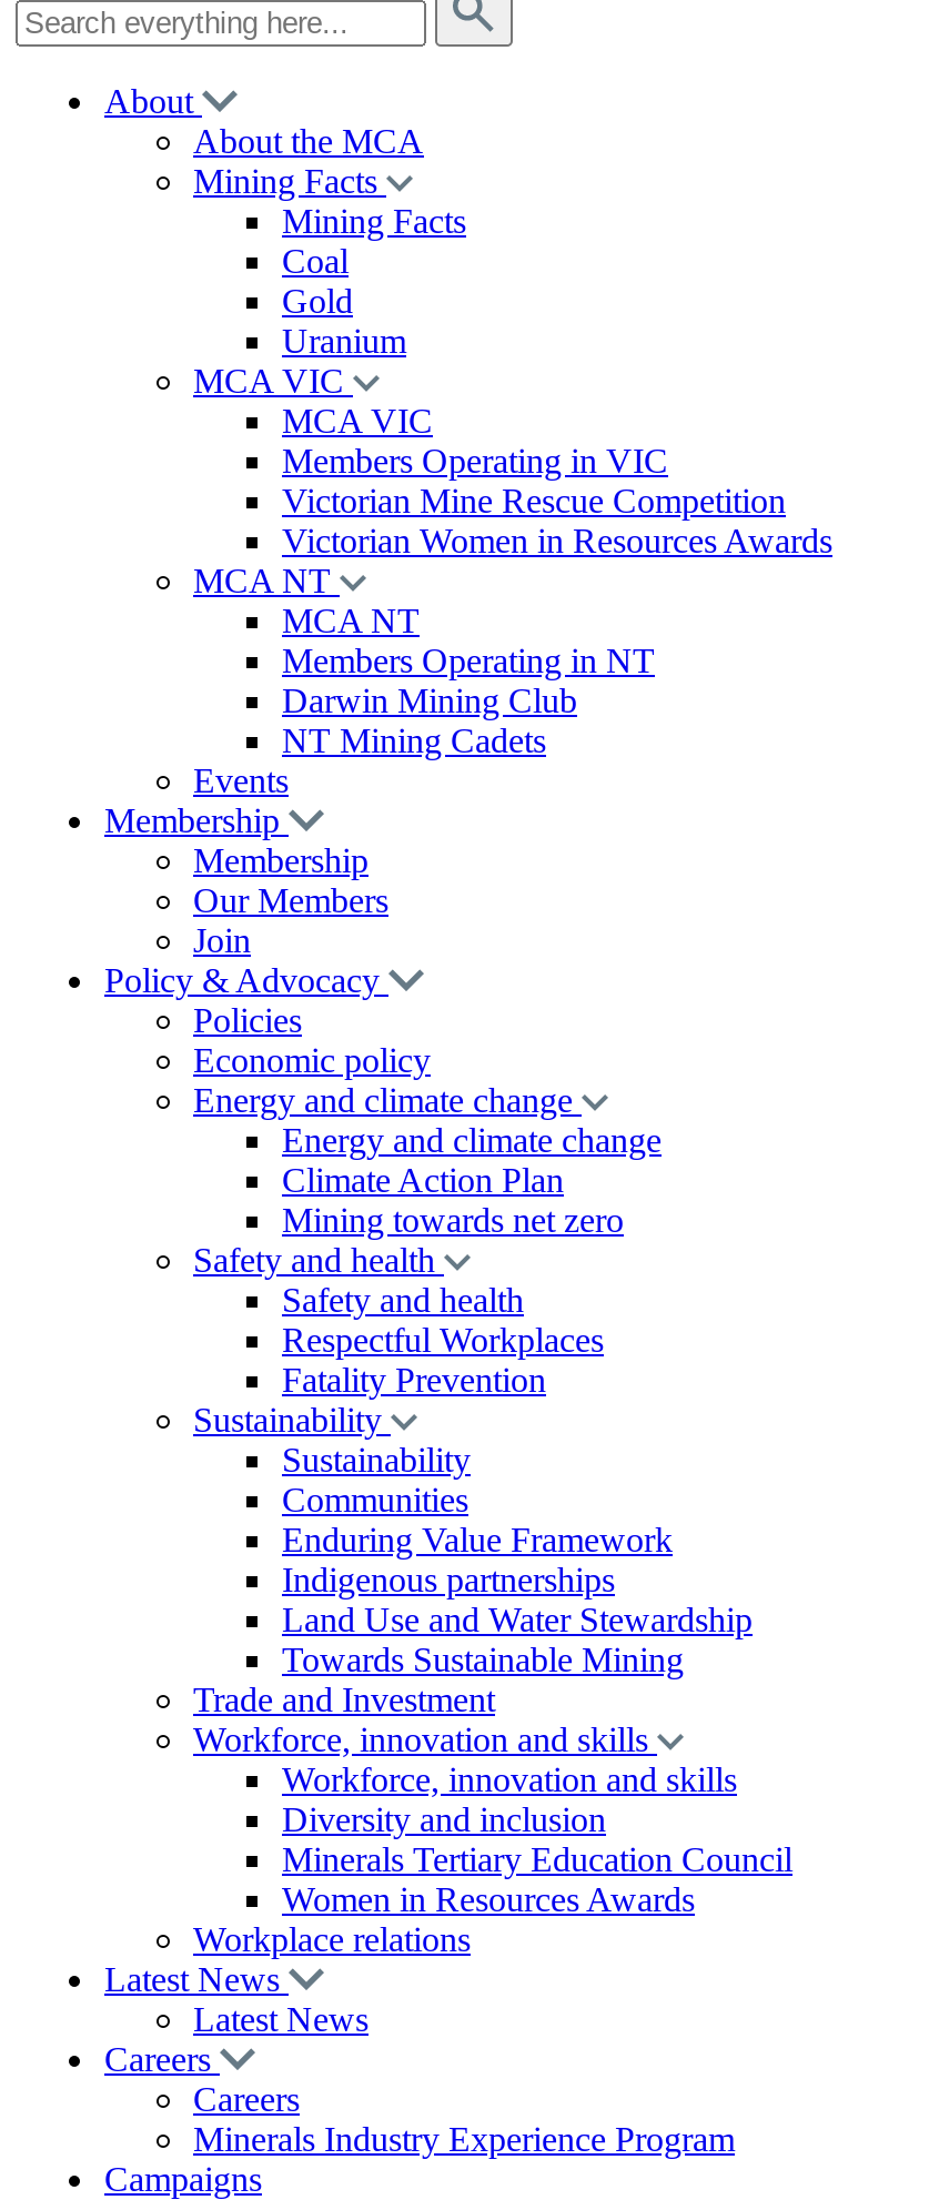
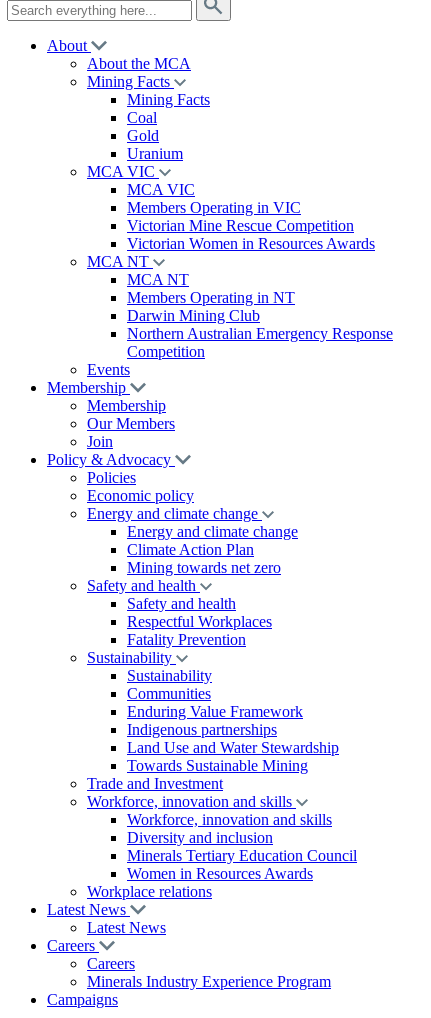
[282,721,546,759] NT Mining Cadets -> [127,325,393,360] Northern Australian Emergency Response | Competition

